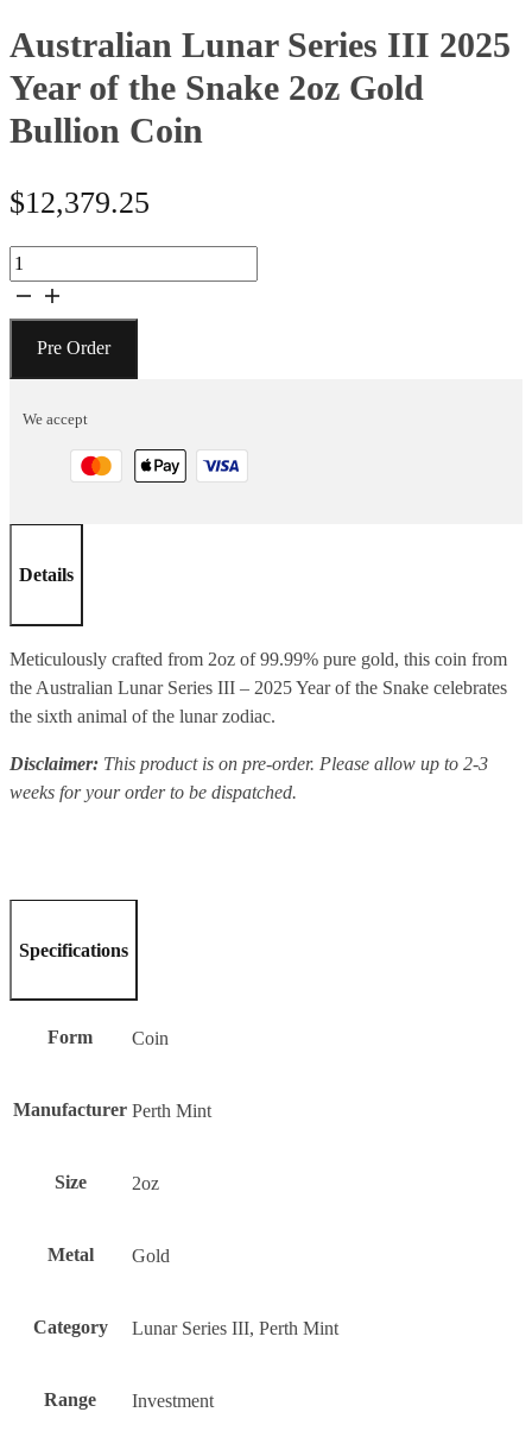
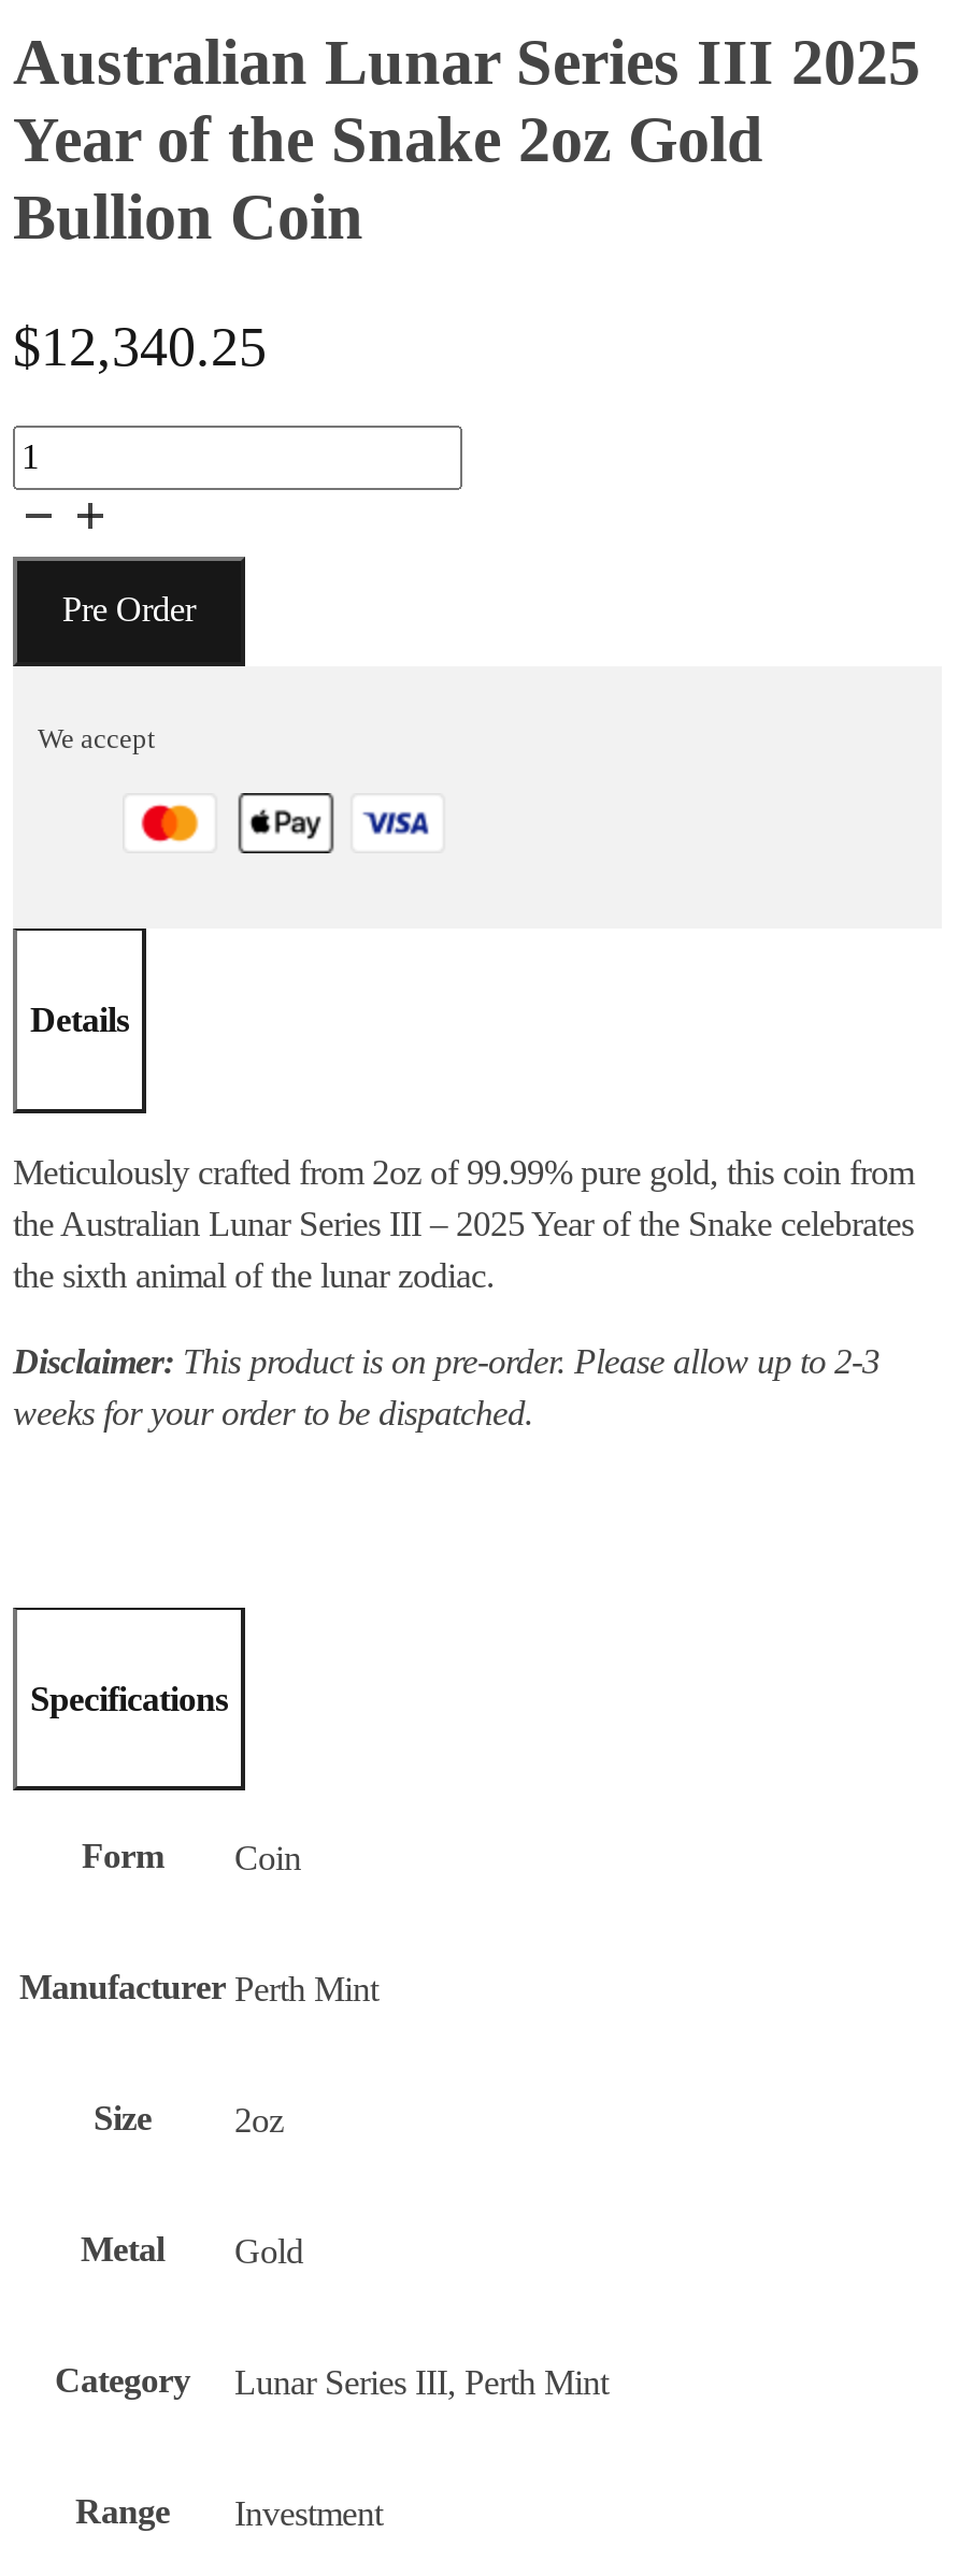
[9,186,150,220] $12,379.25 -> [13,317,267,379] $12,340.25

